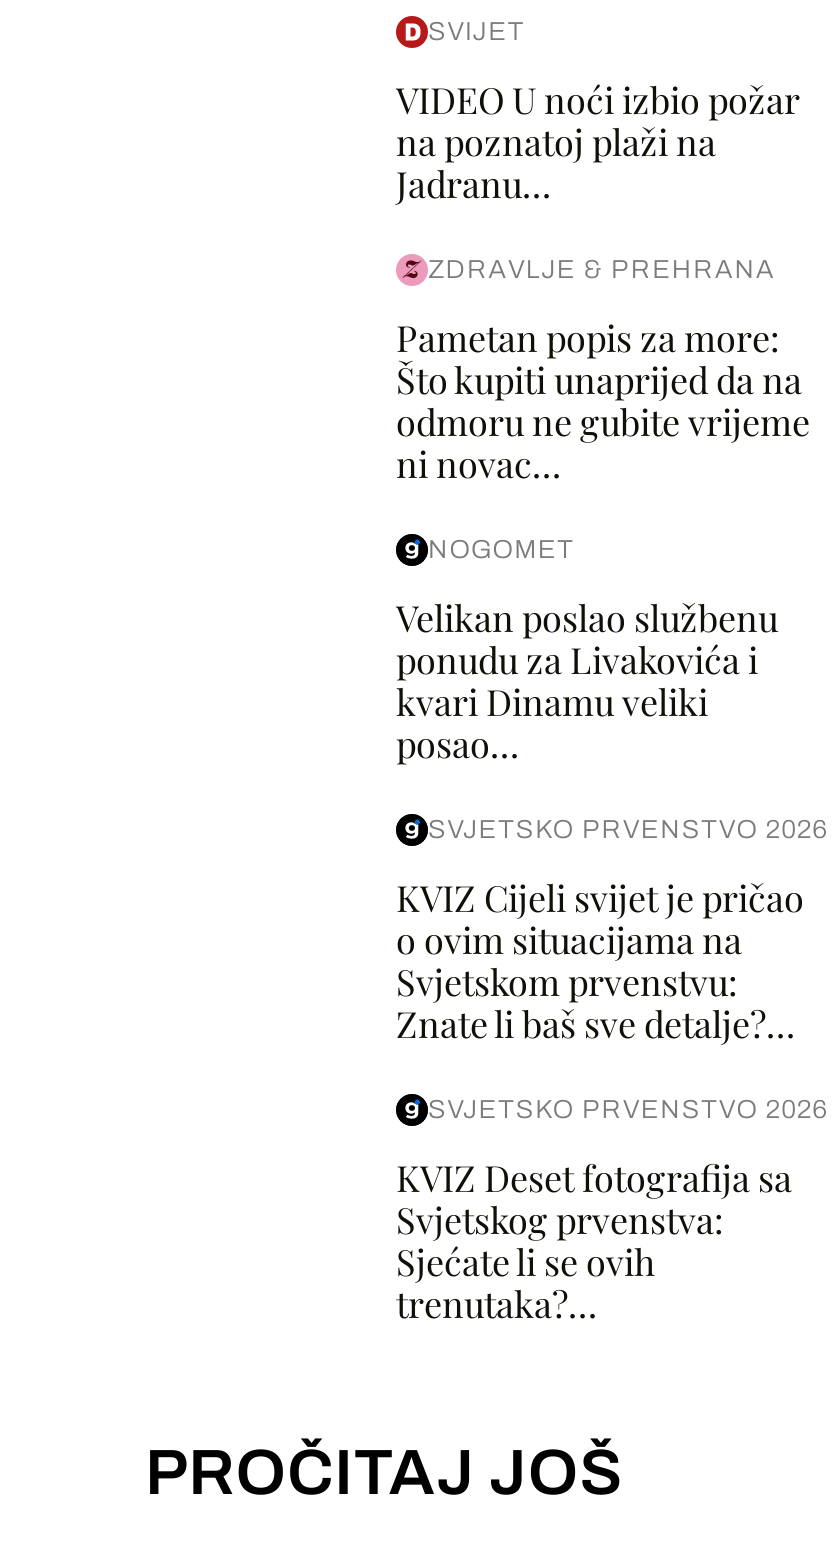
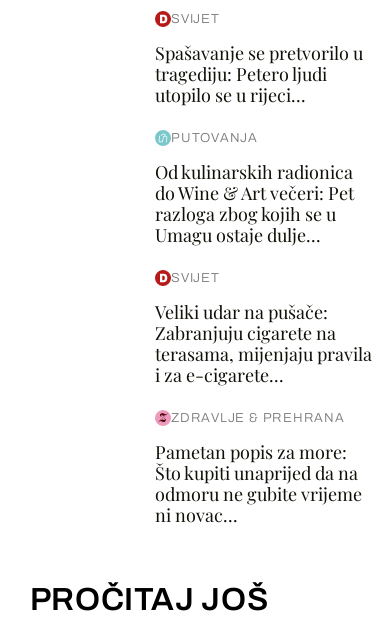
[396,76,800,208] VIDEO U noći izbio požar | na poznatoj plaži na | Jadranu... -> [155,41,372,387] Spašavanje se pretvorilo u | tragediju: Petero ljudi | utopilo se u rijeci... | PUTOVANJA | Od kulinarskih radionica | do Wine & Art večeri: Pet | razloga zbog kojih se u | Umagu ostaje dulje... | SVIJET | Veliki udar na pušače: | Zabranjuju cigarete na | terasama, mijenjaju pravila | i za e-cigarete...
moved [396,256,810,488] -> [155,411,362,527]: ZDRAVLJE & PREHRANA | Pametan popis za more: | Što kupiti unaprijed da na | odmoru ne gubite vrijeme | ni novac...
[396,536,828,1328] NOGOMET | Velikan poslao službenu | ponudu za Livakovića i | kvari Dinamu veliki | posao... | SVJETSKO PRVENSTVO 2026 | KVIZ Cijeli svijet je pričao | o ovim situacijama na | Svjetskom prvenstvu: | Znate li baš sve detalje?... | SVJETSKO PRVENSTVO 2026 | KVIZ Deset fotografija sa | Svjetskog prvenstva: | Sjećate li se ovih | trenutaka?... -> none

